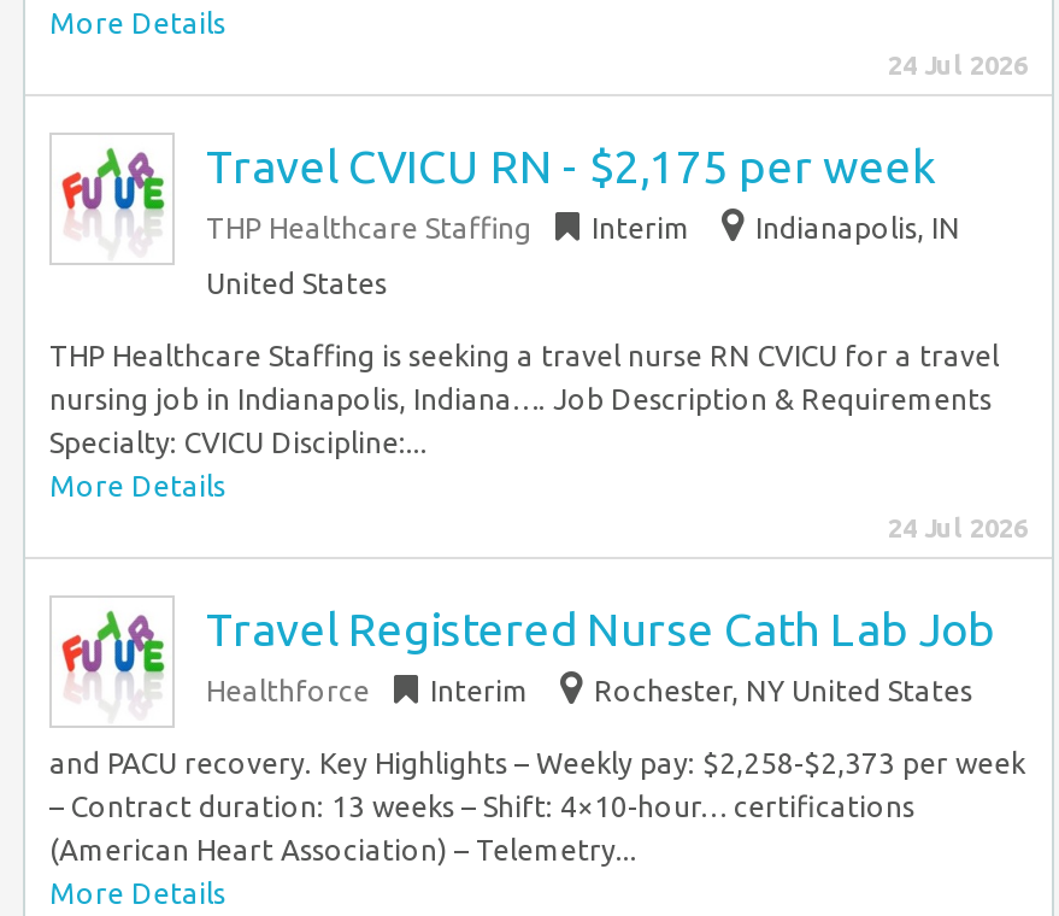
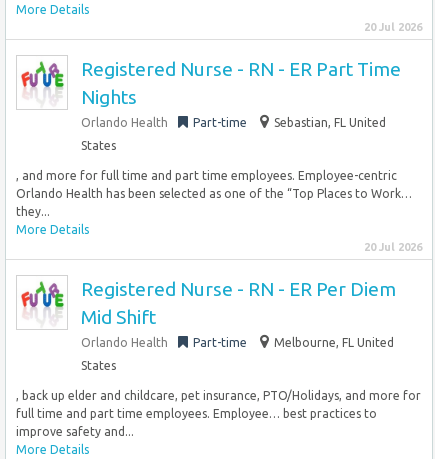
[888,51,1028,80] 24 Jul 2026 -> [364,21,422,33] 20 Jul 2026
[206,140,960,243] Travel CVICU RN - $2,175 per week | THP Healthcare Staffing | Interim | Indianapolis, IN -> [81,58,401,129] Registered Nurse - RN - ER Part Time | Nights | Orlando Health | Part-time | Sebastian, FL United
[206,268,387,299] United States -> [81,139,116,152] States
[49,340,999,458] THP Healthcare Staffing is seeking a travel nurse RN CVICU for a travel | nursing job in Indianapolis, Indiana…. Job Description & Requirements | Specialty: CVICU Discipline:... -> [16,169,412,218] , and more for full time and part time employees. Employee-centric | Orlando Health has been selected as one of the “Top Places to Work… | they...
[49,513,1028,865] 24 Jul 2026 | Travel Registered Nurse Cath Lab Job | Healthforce | Interim | Rochester, NY United States | and PACU recovery. Key Highlights – Weekly pay: $2,258-$2,373 per week | – Contract duration: 13 weeks – Shift: 4×10-hour… certifications | (American Heart Association) – Telemetry... -> [16,241,422,438] 20 Jul 2026 | Registered Nurse - RN - ER Per Diem | Mid Shift | Orlando Health | Part-time | Melbourne, FL United | States | , back up elder and childcare, pet insurance, PTO/Holidays, and more for | full time and part time employees. Employee… best practices to | improve safety and...

